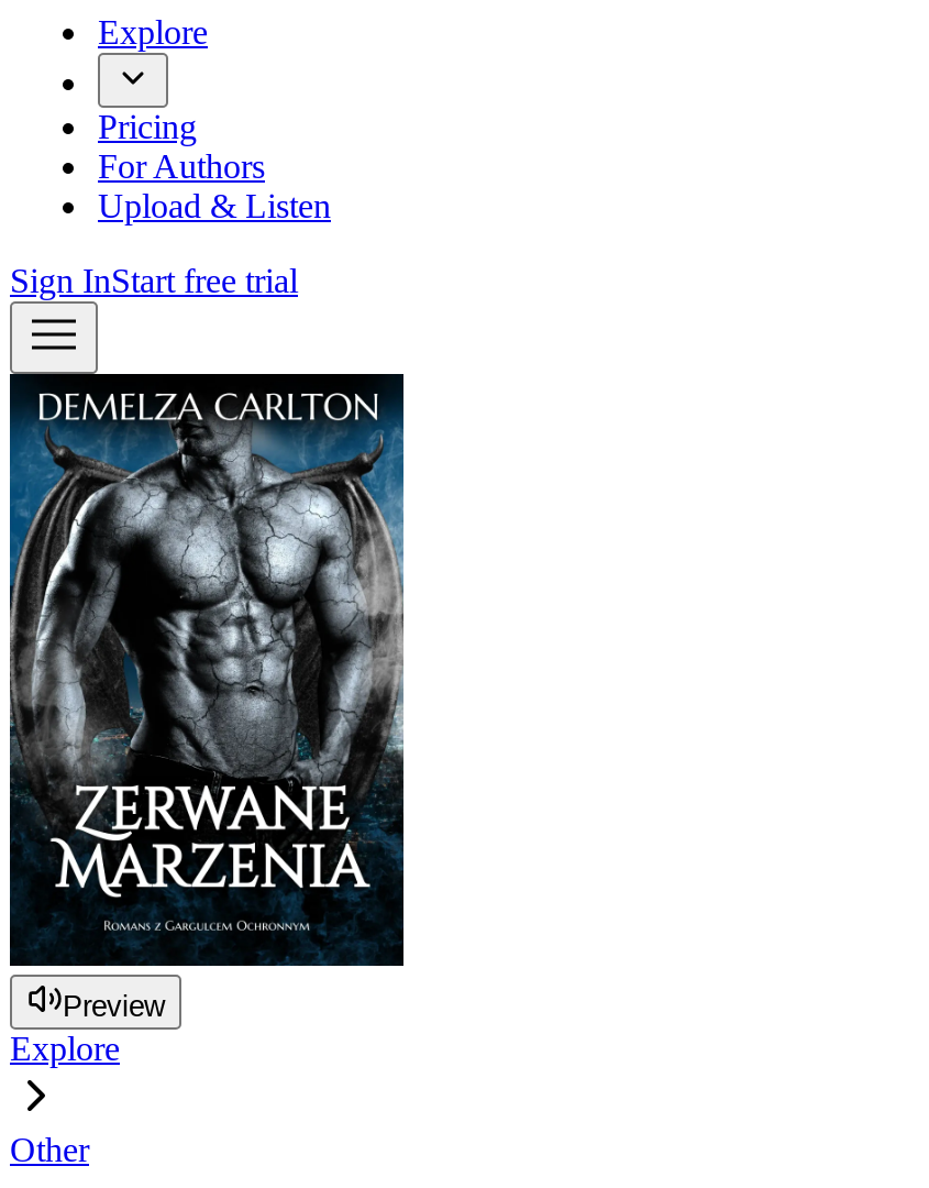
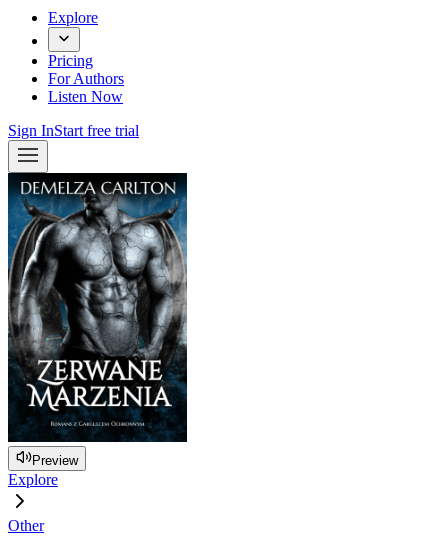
[98,187,331,224] Upload & Listen -> [48,88,123,105] Listen Now

